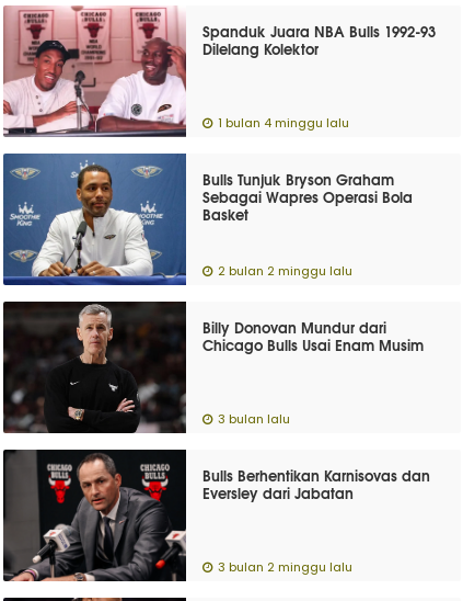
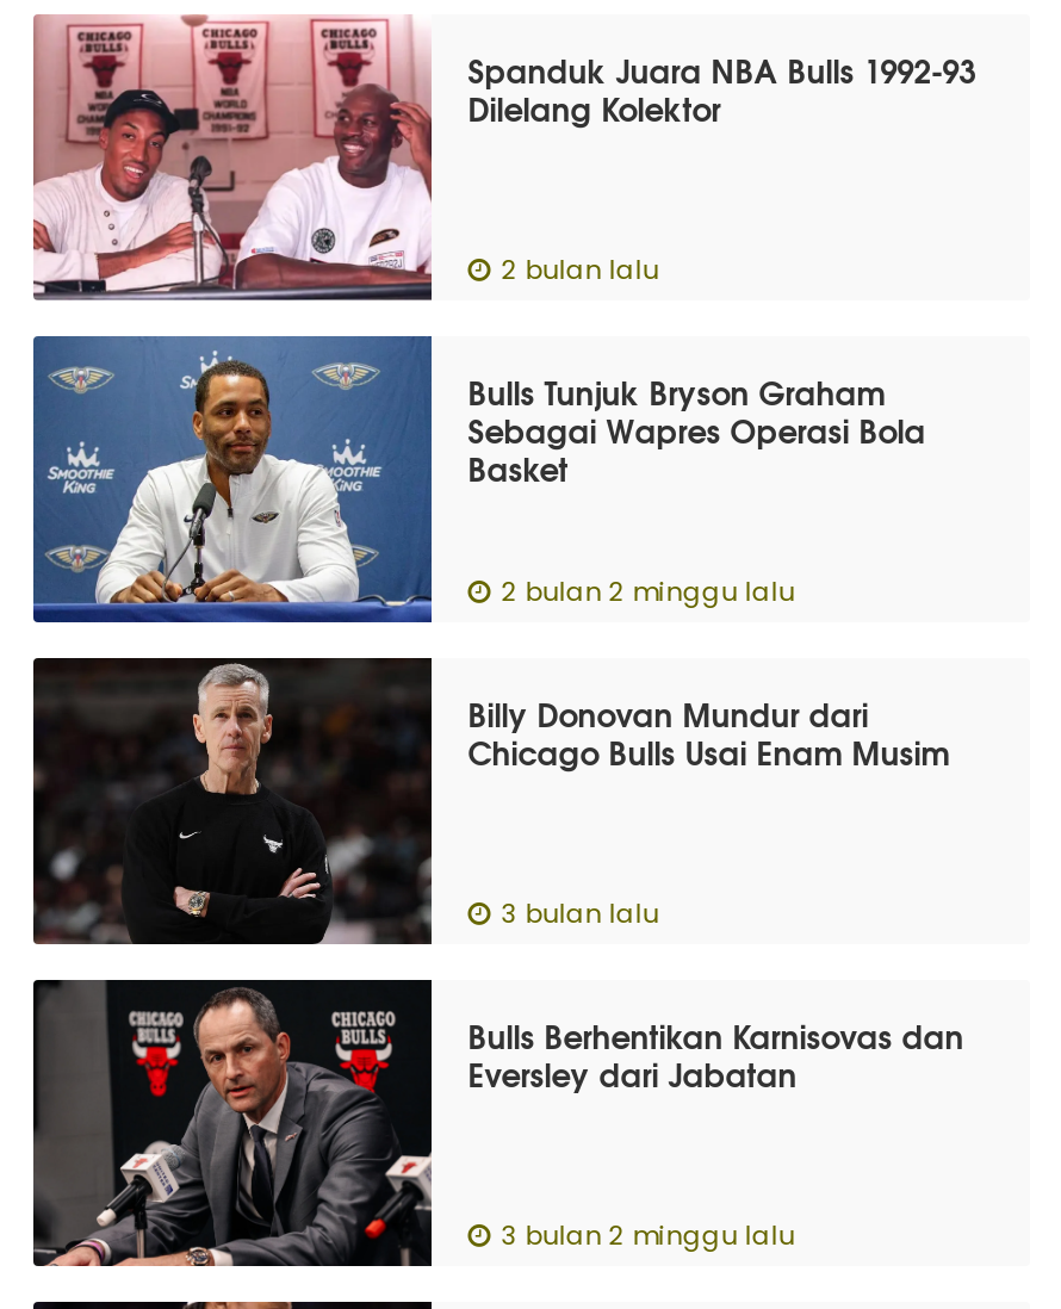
[218,117,349,129] 1 bulan 4 minggu lalu -> [501,258,659,284] 2 bulan lalu

